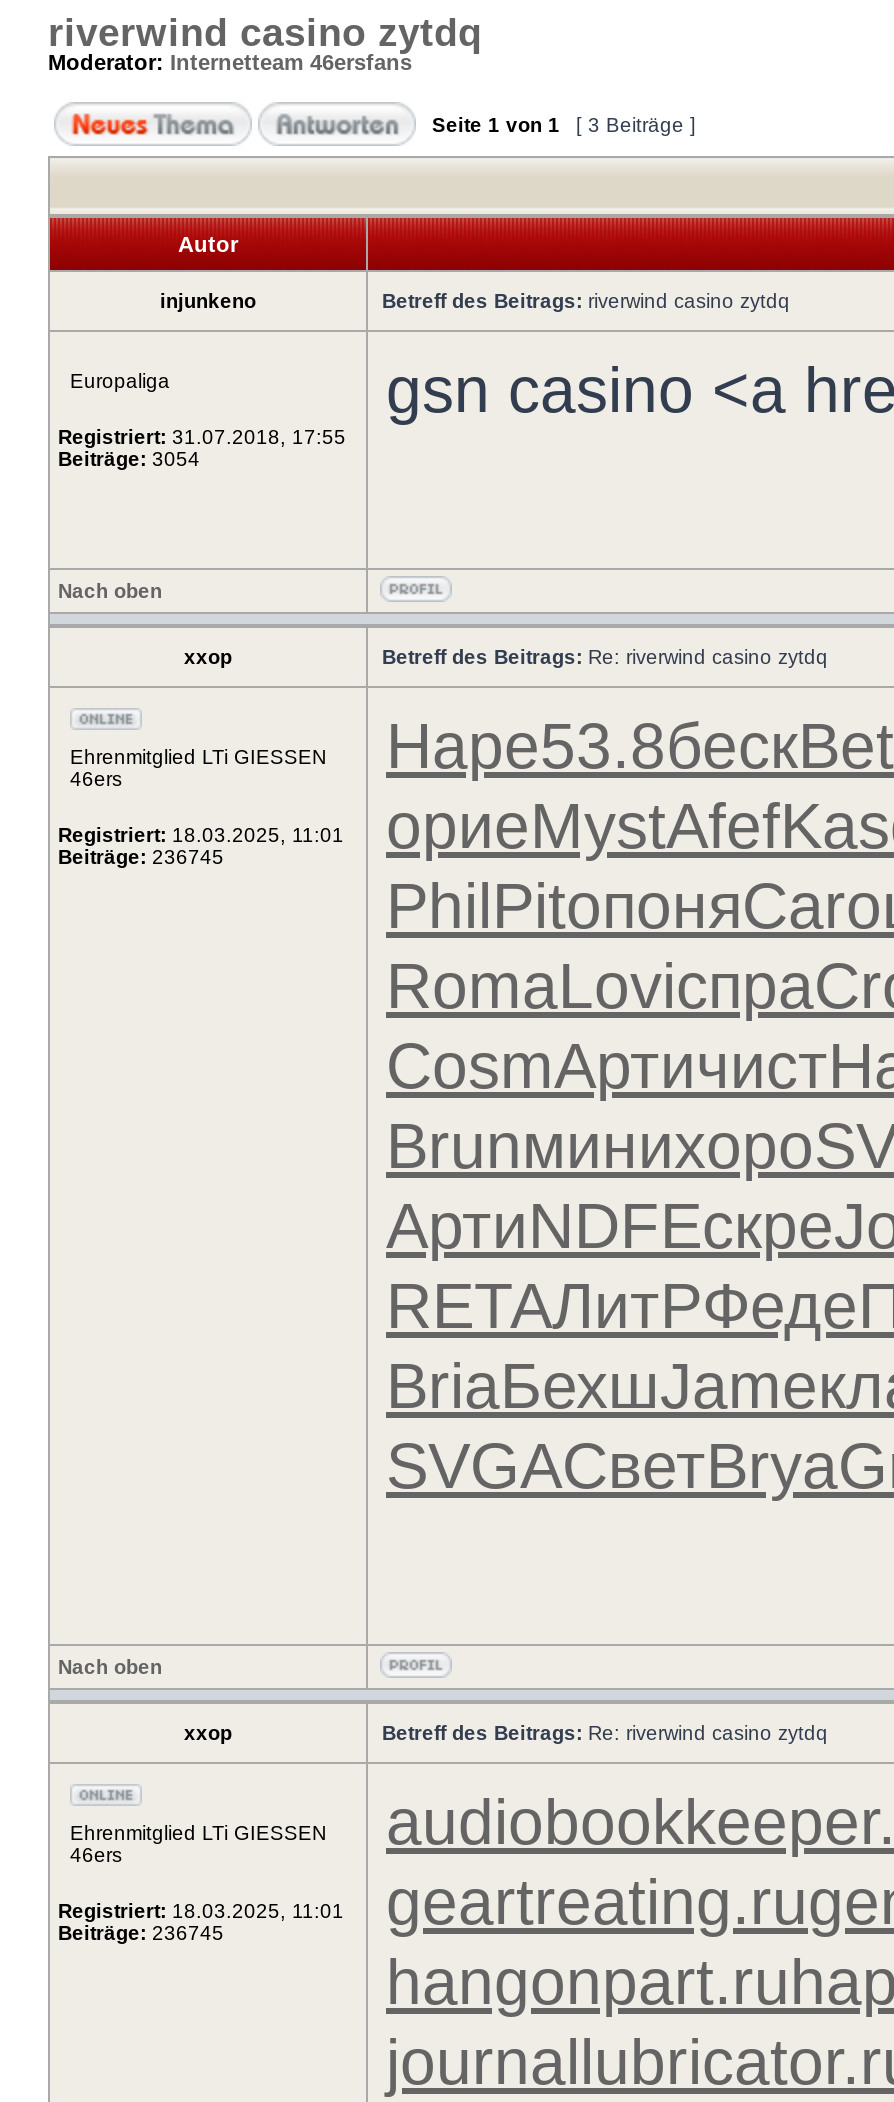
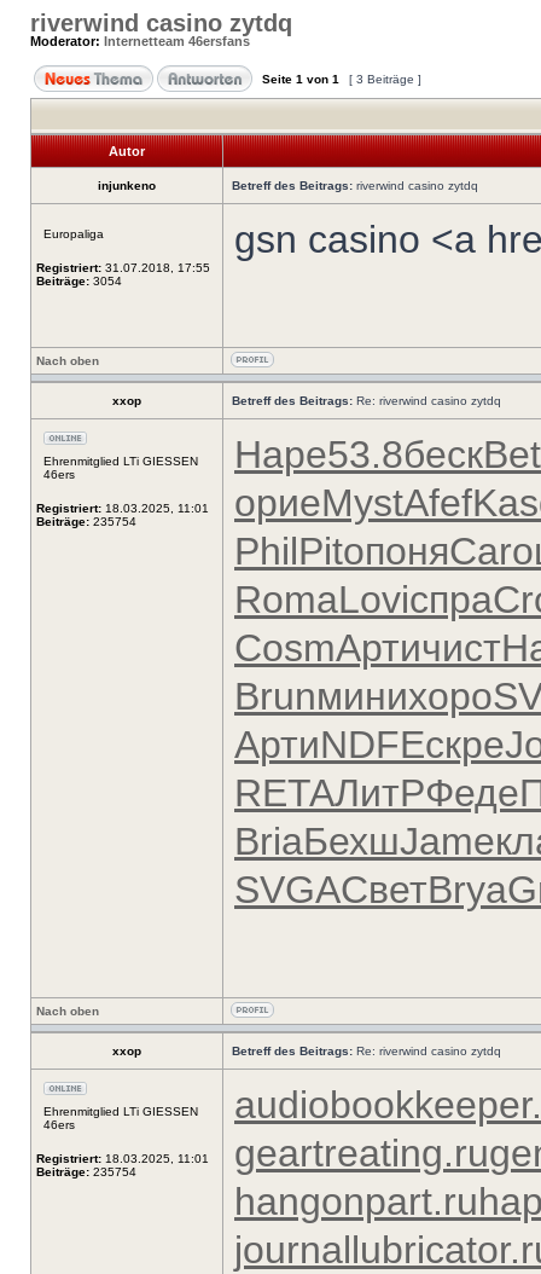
[58,846,224,868] Beiträge: 236745 -> [36,515,136,528] Beiträge: 235754
[58,1922,224,1944] Beiträge: 236745 -> [36,1165,136,1179] Beiträge: 235754

